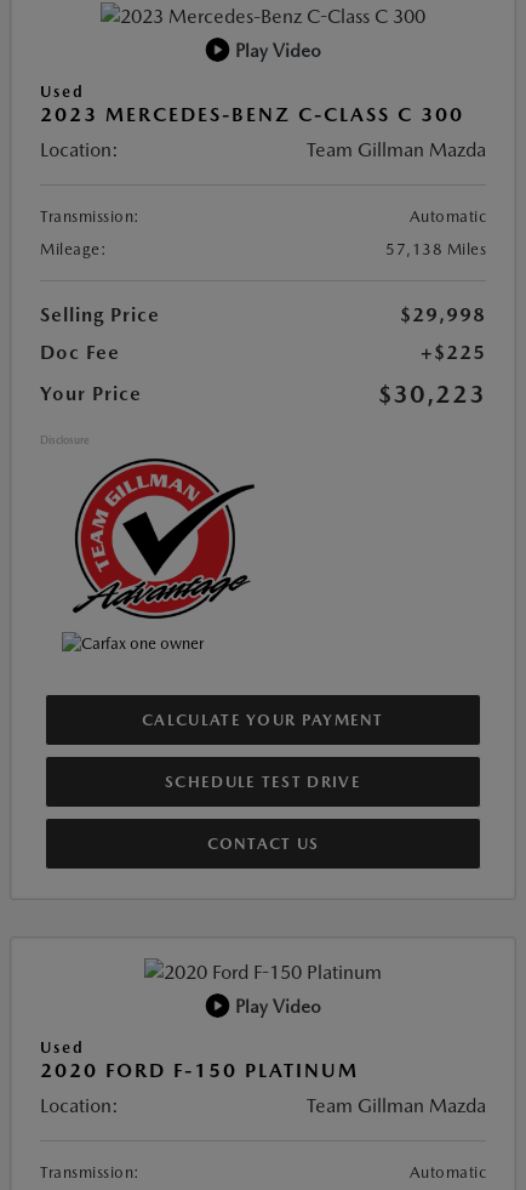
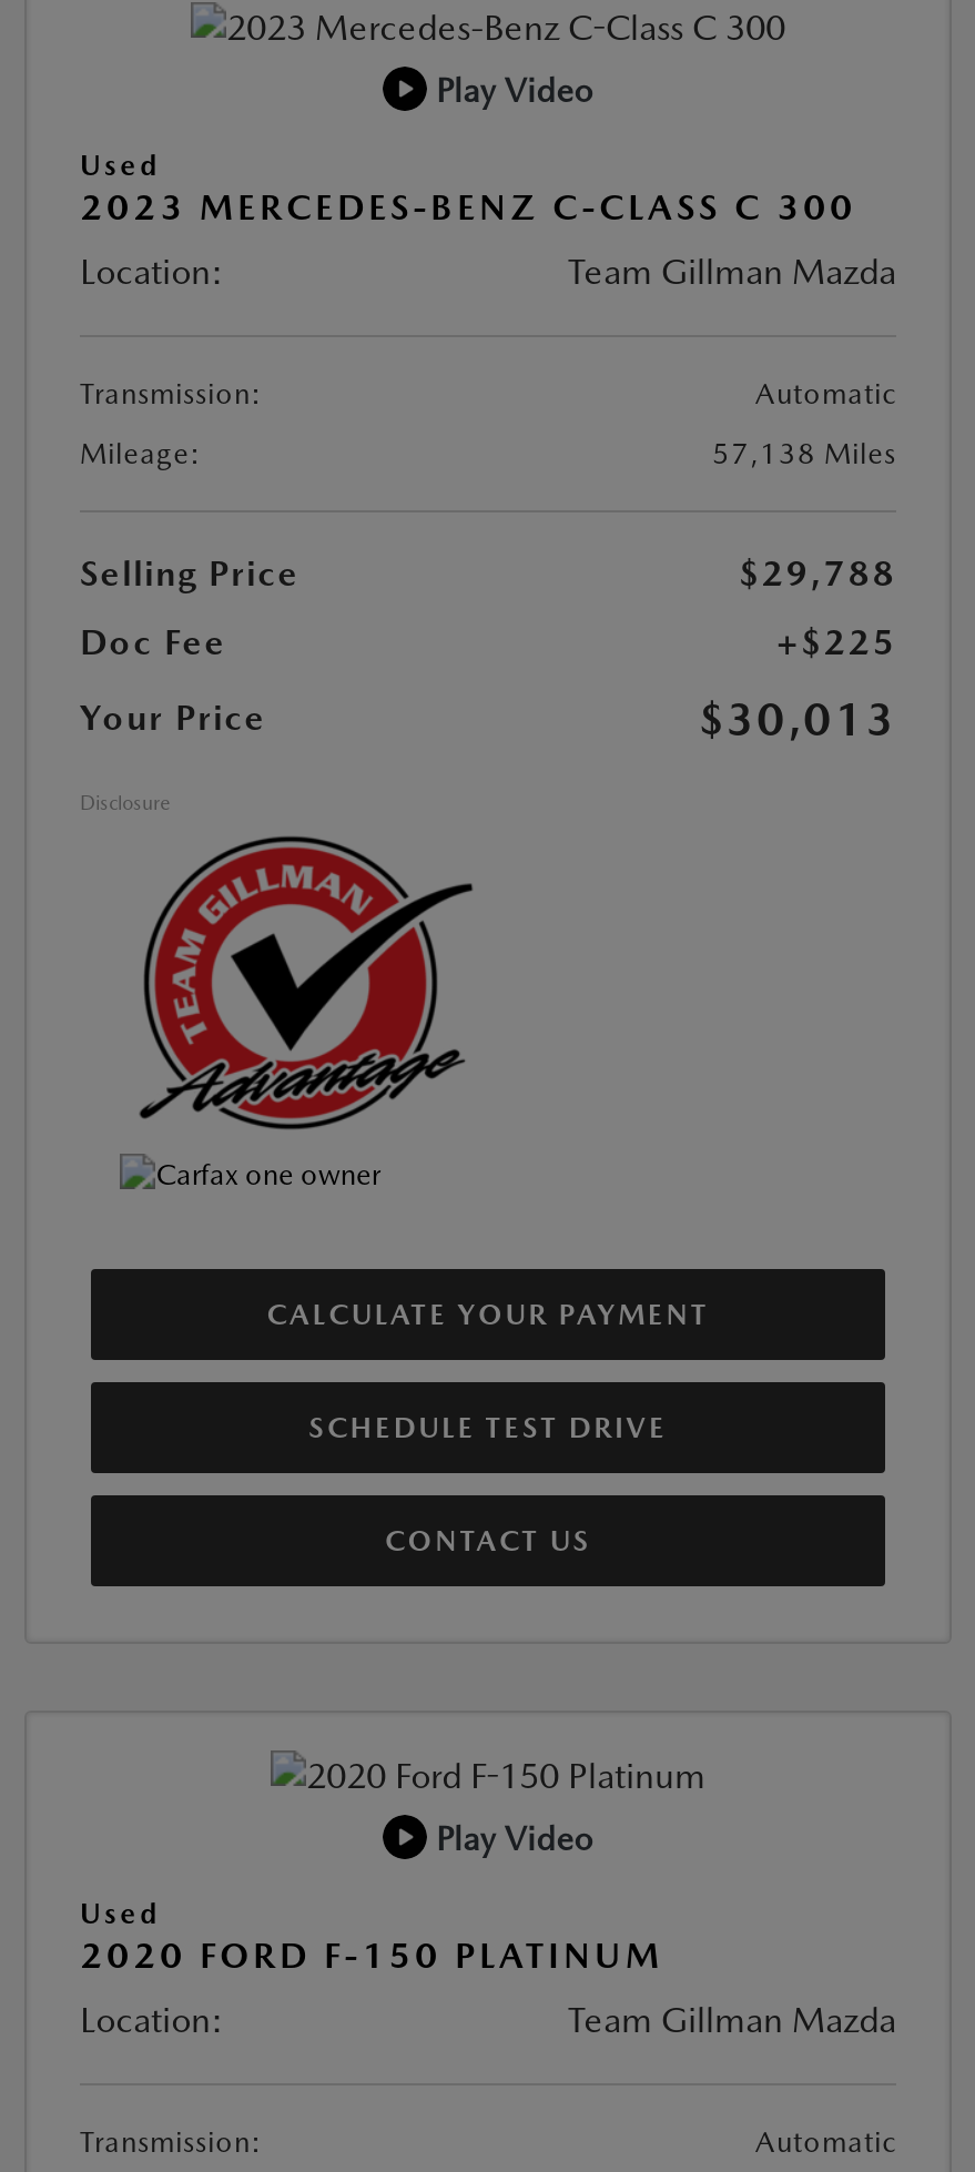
[400,304,486,327] $29,998 -> [739,553,896,595] $29,788
[378,380,486,409] $30,223 -> [699,693,896,746] $30,013

